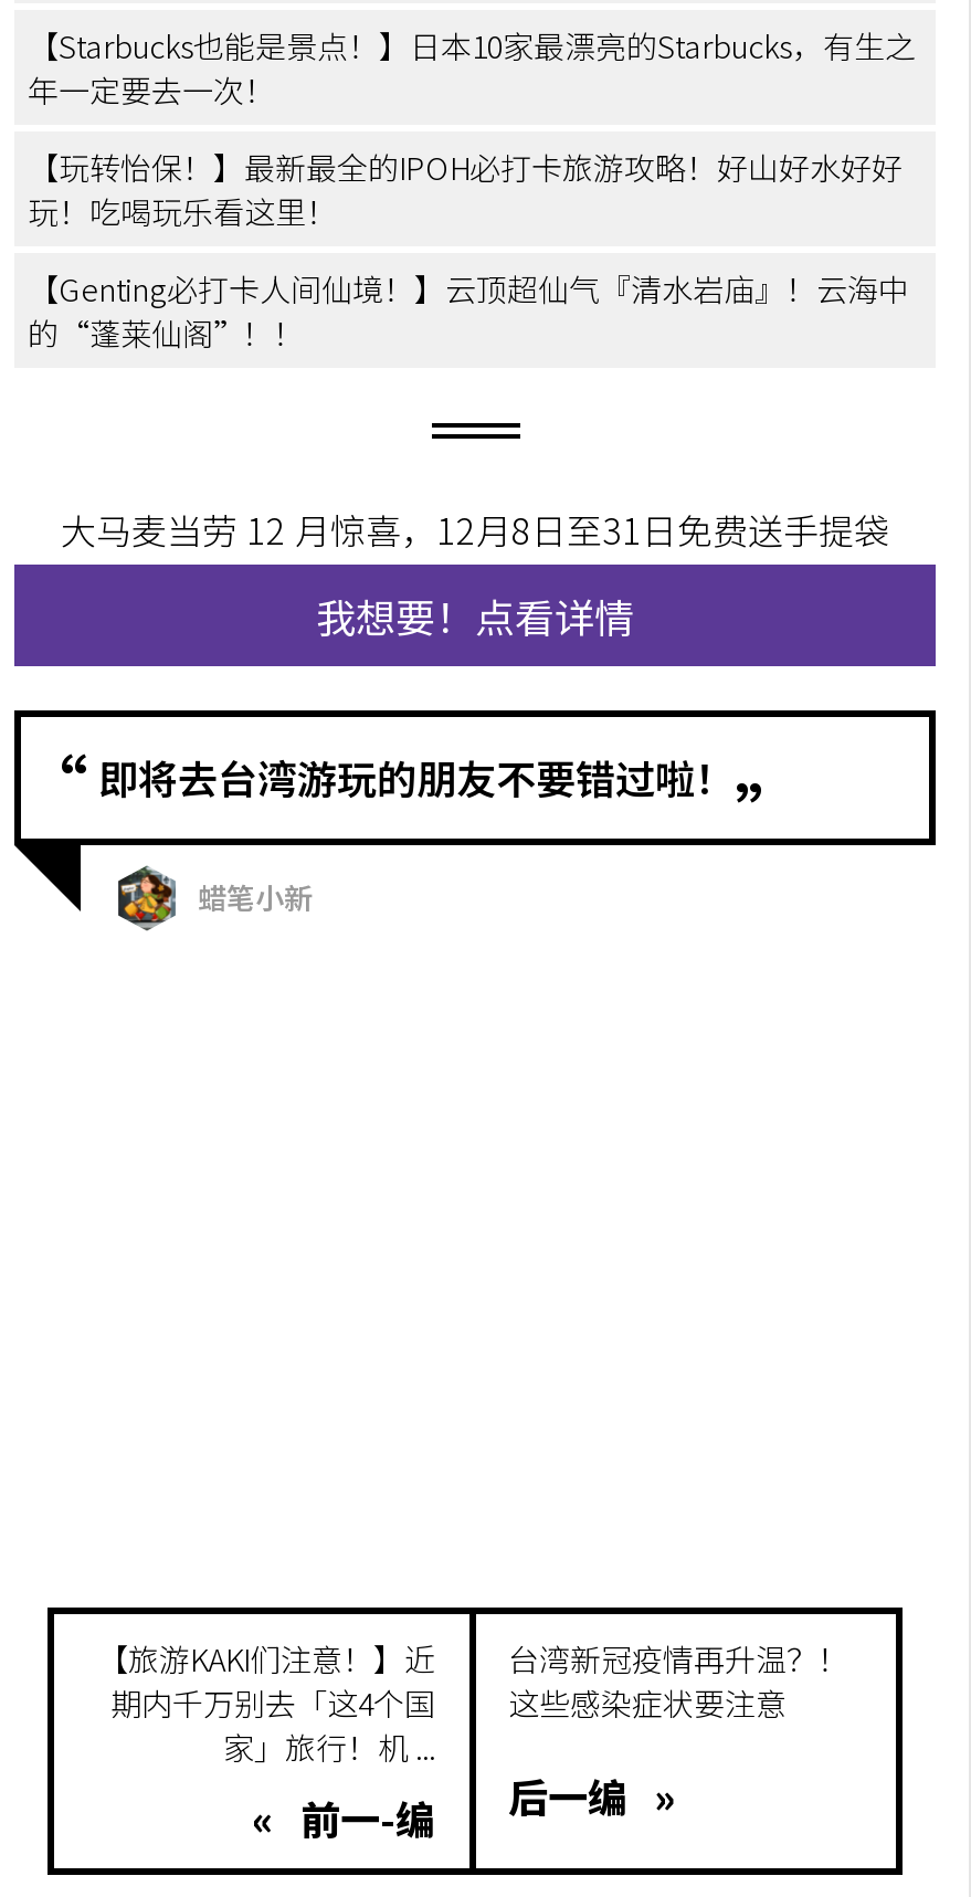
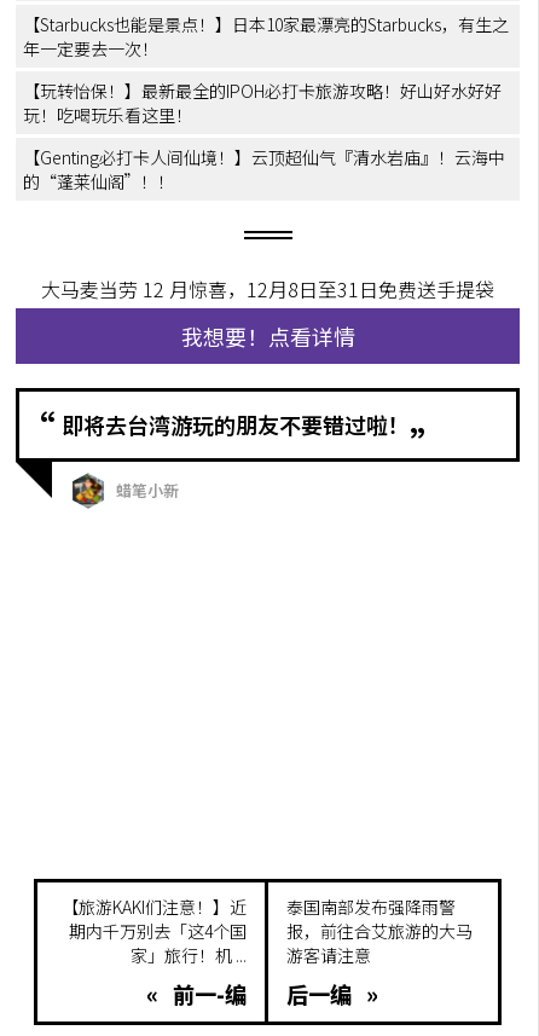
[508,1635,848,1724] 台湾新冠疫情再升温？！ | 这些感染症状要注意 -> [286,894,472,967] 泰国南部发布强降雨警 | 报，前往合艾旅游的大马 | 游客请注意

